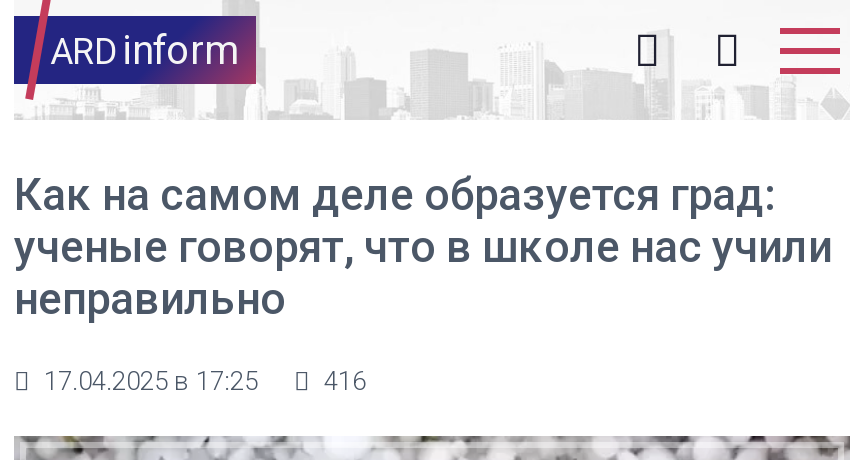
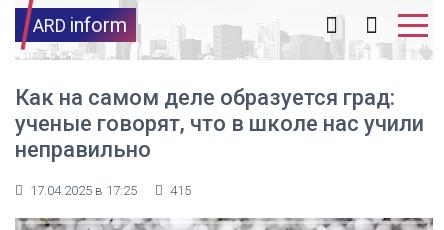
[324,366,366,396] 416 -> [170,183,191,198] 415

